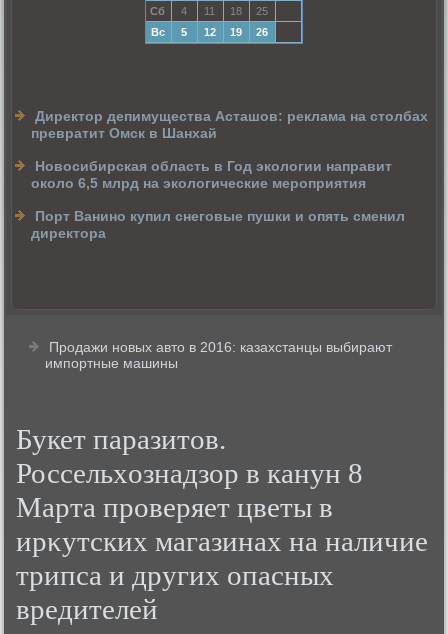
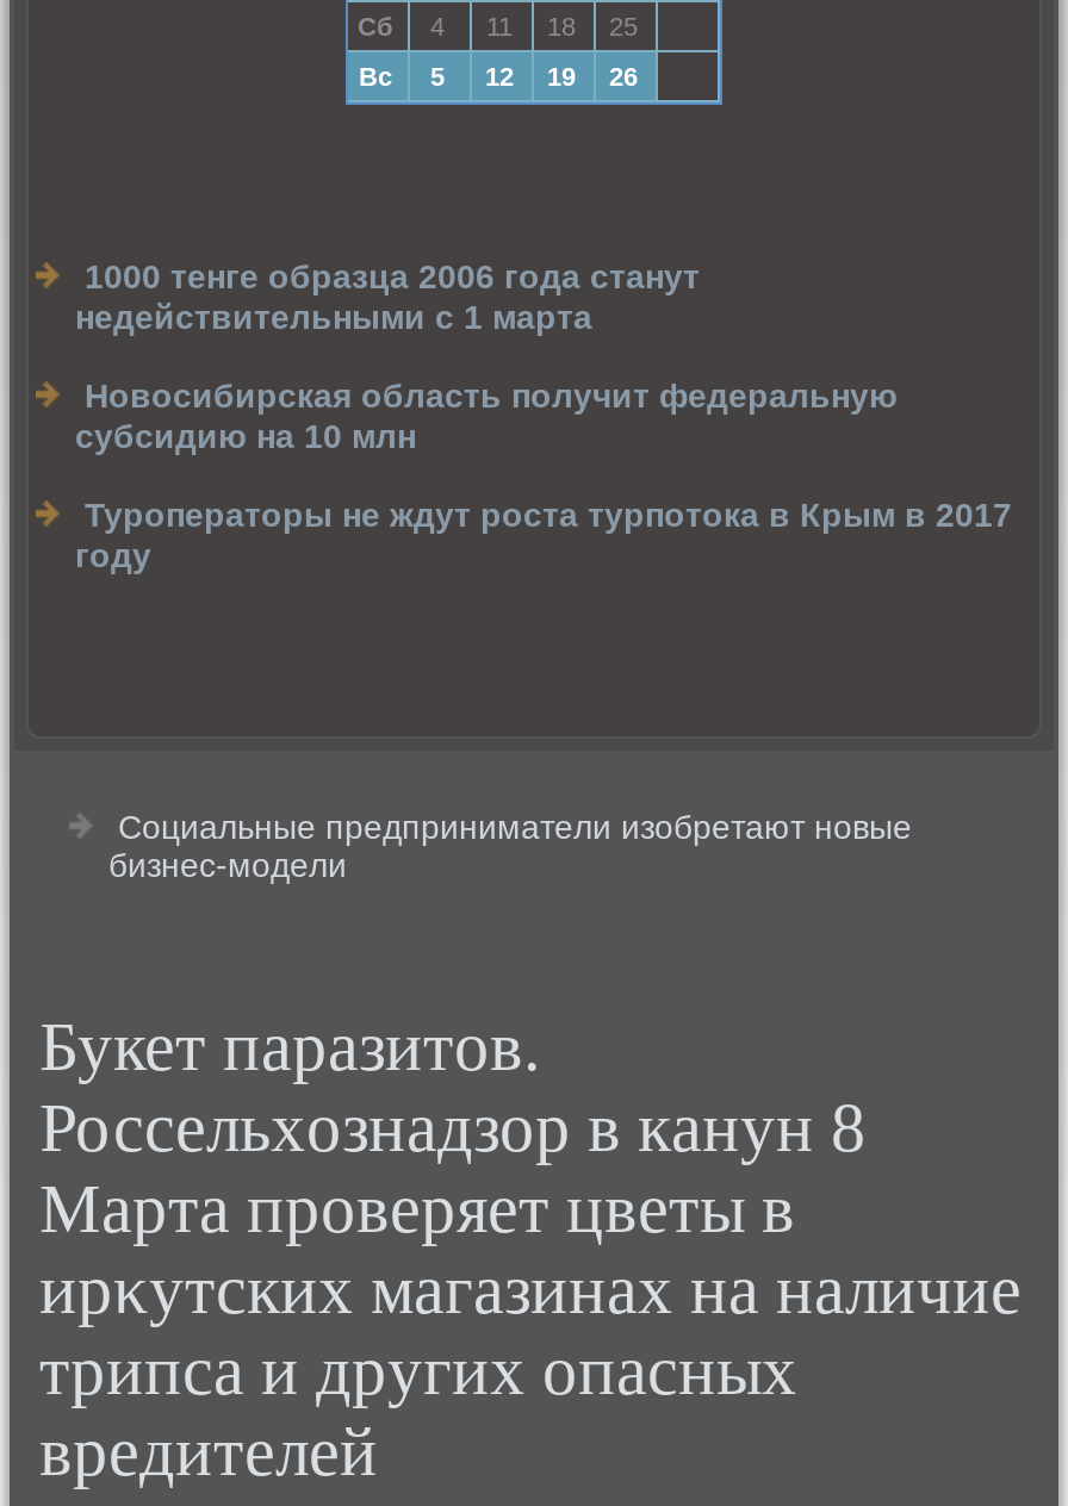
[31,108,428,141] Директор депимущества Асташов: реклама на столбах | превратит Омск в Шанхай -> [75,257,700,336] 1000 тенге образца 2006 года станут | недействительными с 1 марта
[31,158,392,191] Новосибирская область в Год экологии направит | около 6,5 млрд на экологические мероприятия -> [75,376,898,455] Новосибирская область получит федеральную | субсидию на 10 млн
[31,208,405,241] Порт Ванино купил снеговые пушки и опять сменил | директора -> [75,496,1012,574] Туроператоры не ждут роста турпотока в Крым в 2017 | году
[45,339,392,371] Продажи новых авто в 2016: казахстанцы выбирают | импортные машины -> [108,808,912,884] Социальные предприниматели изобретают новые | бизнес-модели

